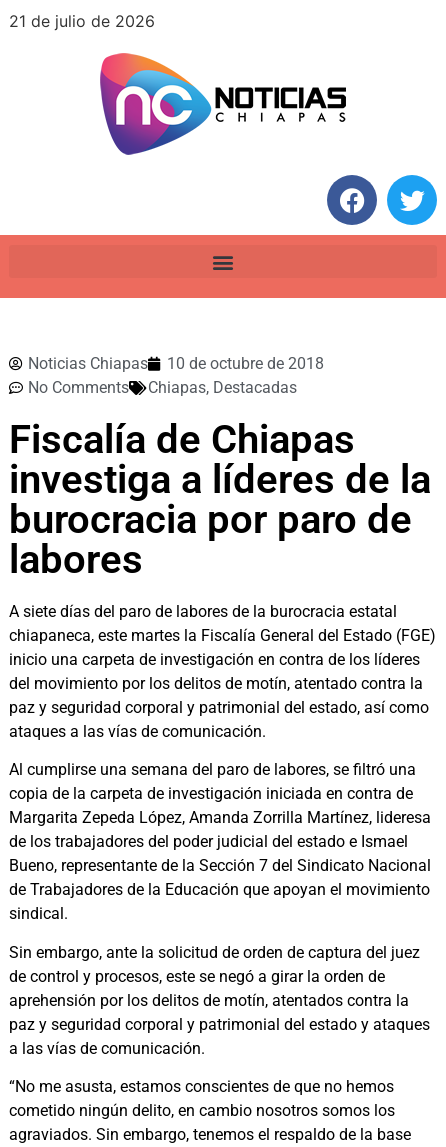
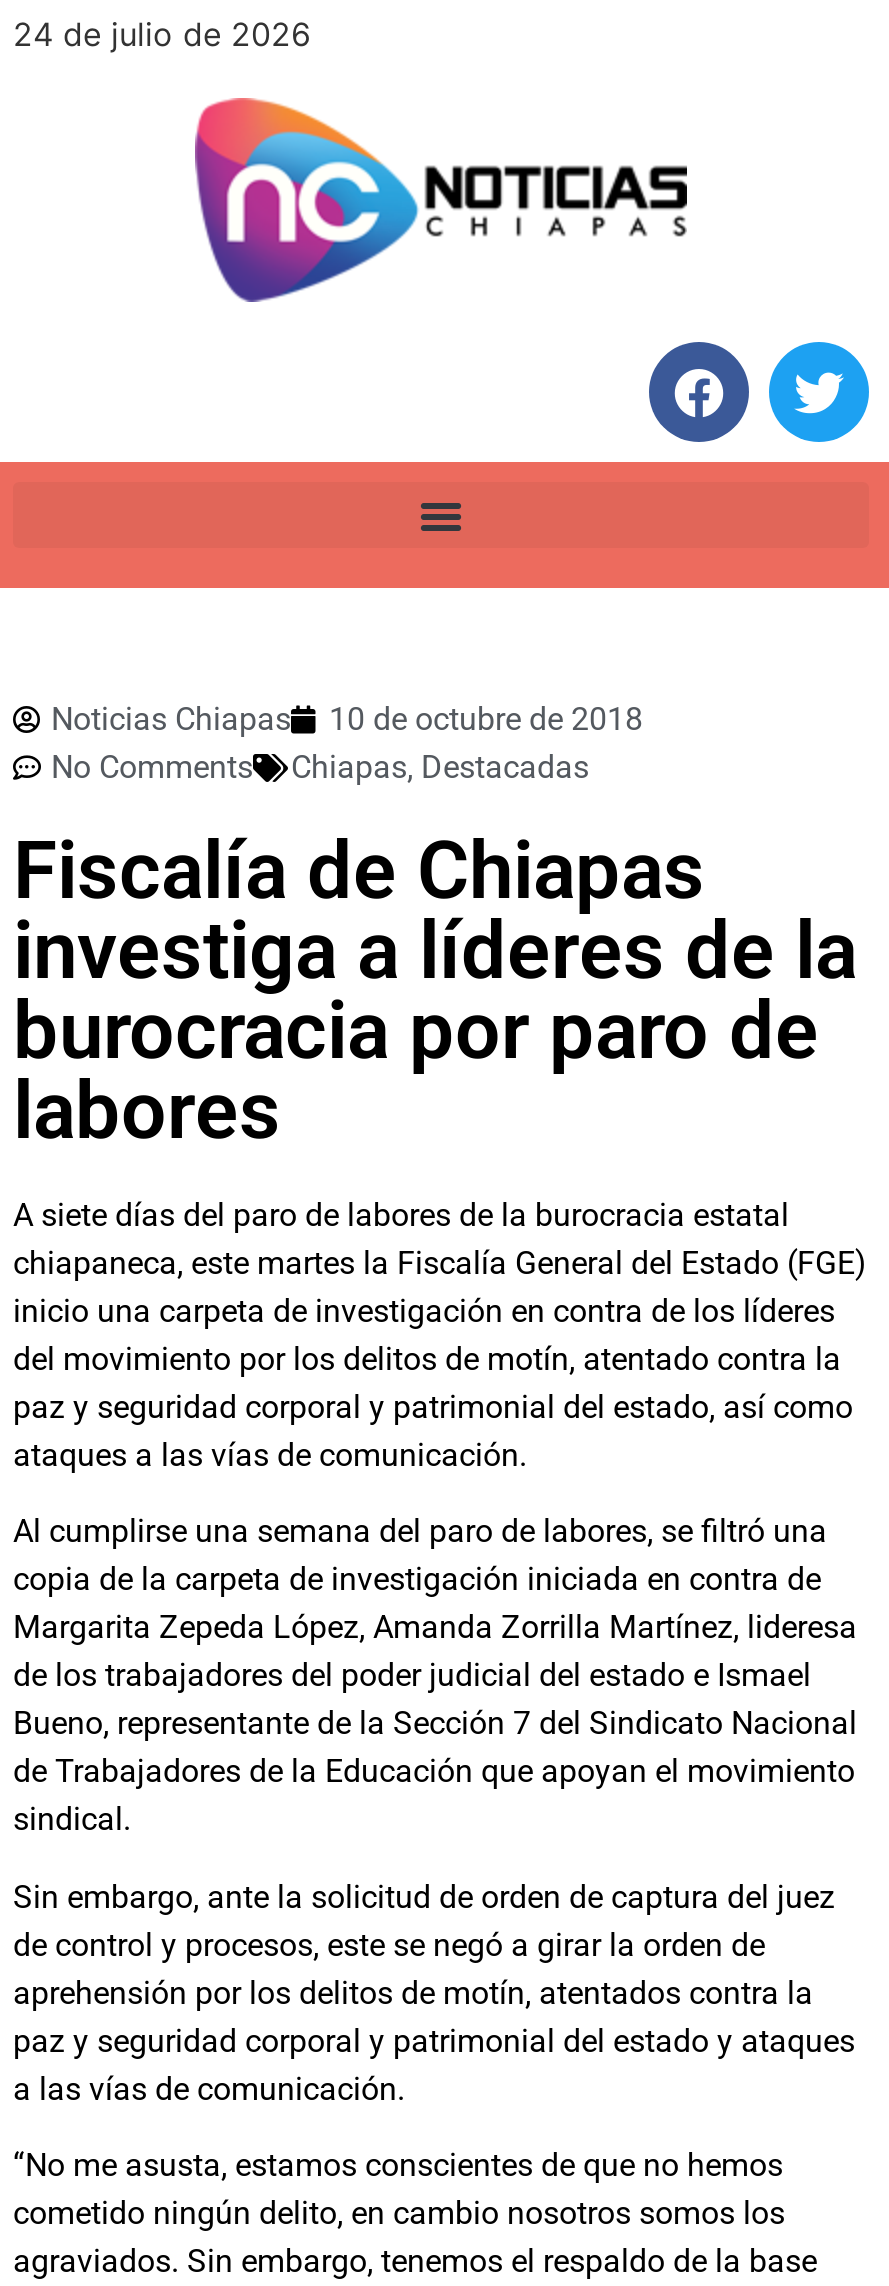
[9,11,155,31] 21 de julio de 2026 -> [13,14,311,54] 24 de julio de 2026

